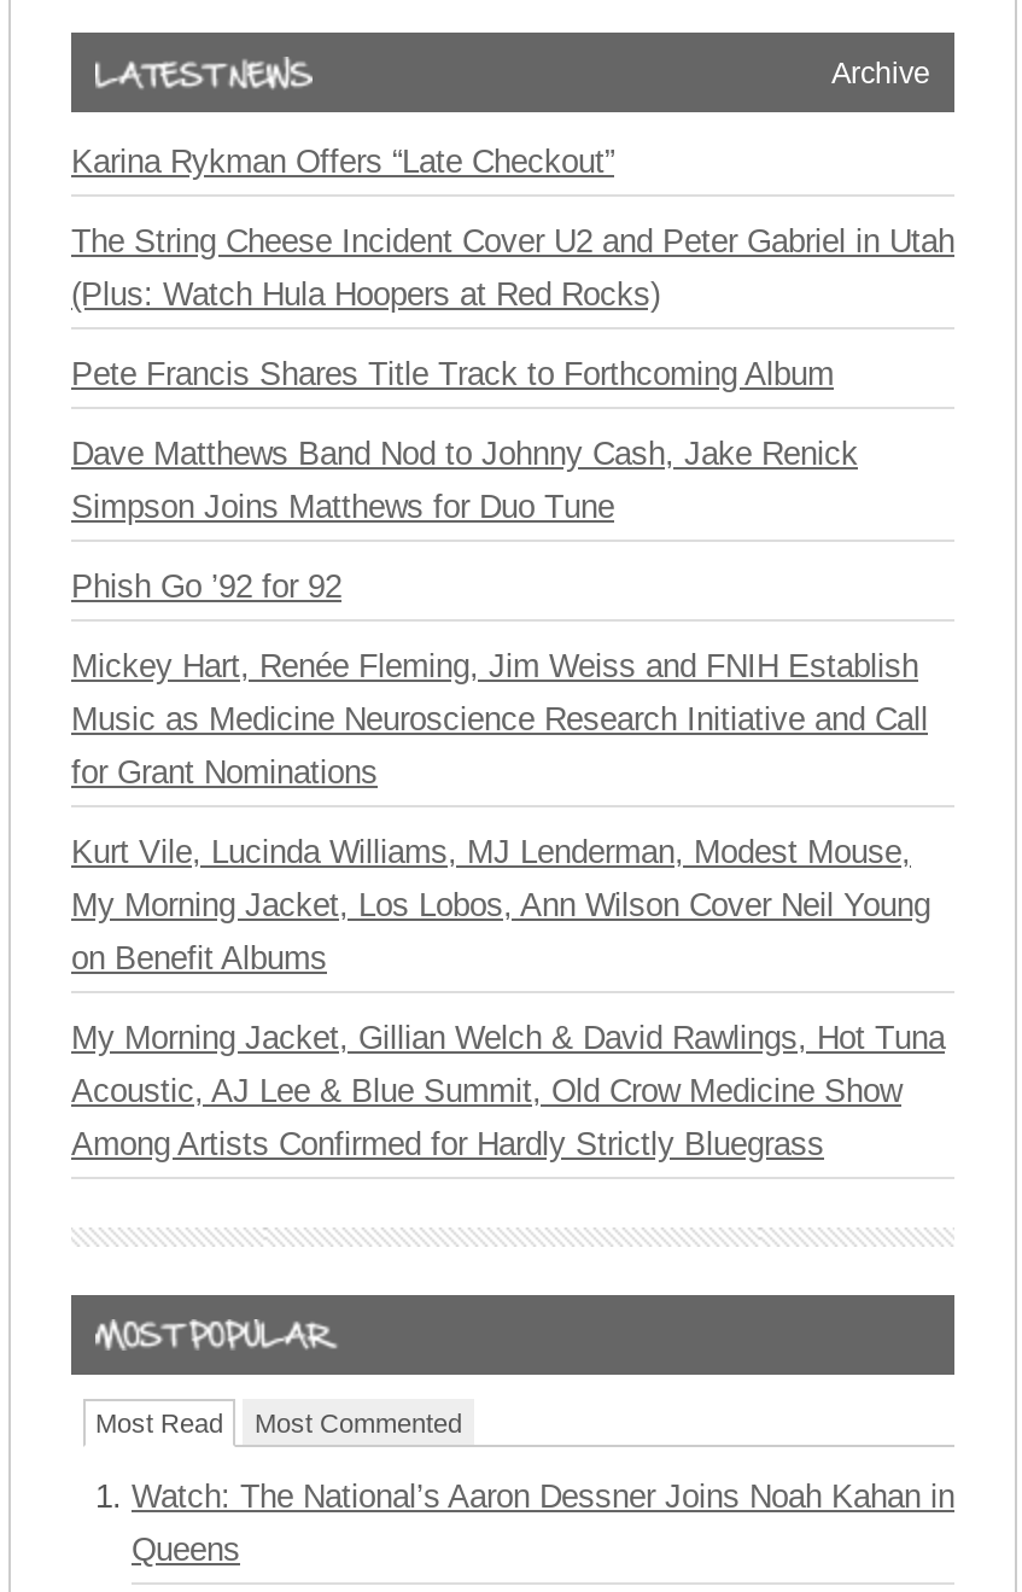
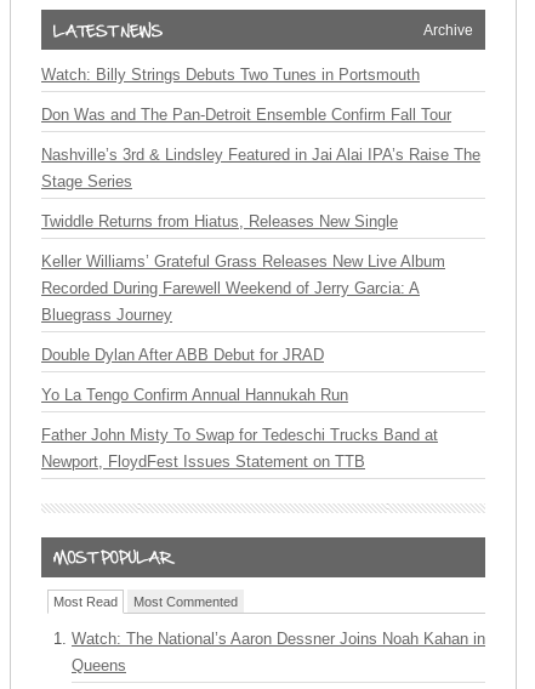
[71,144,954,1163] Karina Rykman Offers “Late Checkout” | The String Cheese Incident Cover U2 and Peter Gabriel in Utah | (Plus: Watch Hula Hoopers at Red Rocks) | Pete Francis Shares Title Track to Forthcoming Album | Dave Matthews Band Nod to Johnny Cash, Jake Renick | Simpson Joins Matthews for Duo Tune | Phish Go ’92 for 92 | Mickey Hart, Renée Fleming, Jim Weiss and FNIH Establish | Music as Medicine Neuroscience Research Initiative and Call | for Grant Nominations | Kurt Vile, Lucinda Williams, MJ Lenderman, Modest Mouse, | My Morning Jacket, Los Lobos, Ann Wilson Cover Neil Young | on Benefit Albums | My Morning Jacket, Gillian Welch & David Rawlings, Hot Tuna | Acoustic, AJ Lee & Blue Summit, Old Crow Medicine Show | Among Artists Confirmed for Hardly Strictly Bluegrass -> [41,65,480,470] Watch: Billy Strings Debuts Two Tunes in Portsmouth | Don Was and The Pan-Detroit Ensemble Confirm Fall Tour | Nashville’s 3rd & Lindsley Featured in Jai Alai IPA’s Raise The | Stage Series | Twiddle Returns from Hiatus, Releases New Single | Keller Williams’ Grateful Grass Releases New Live Album | Recorded During Farewell Weekend of Jerry Garcia: A | Bluegrass Journey | Double Dylan After ABB Debut for JRAD | Yo La Tengo Confirm Annual Hannukah Run | Father John Misty To Swap for Tedeschi Trucks Band at | Newport, FloydFest Issues Statement on TTB

